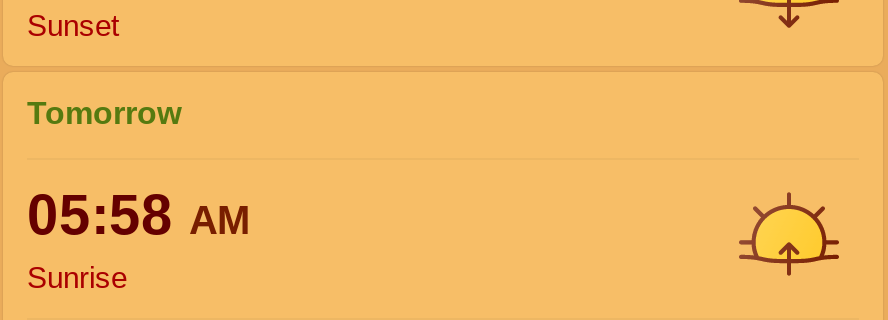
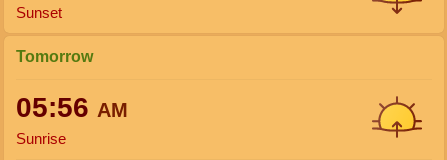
[27,184,251,246] 05:58 AM -> [16,92,128,123] 05:56 AM

